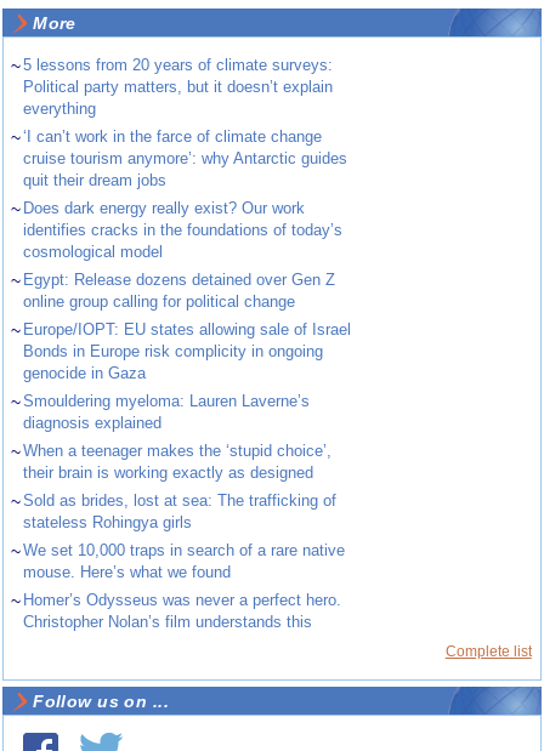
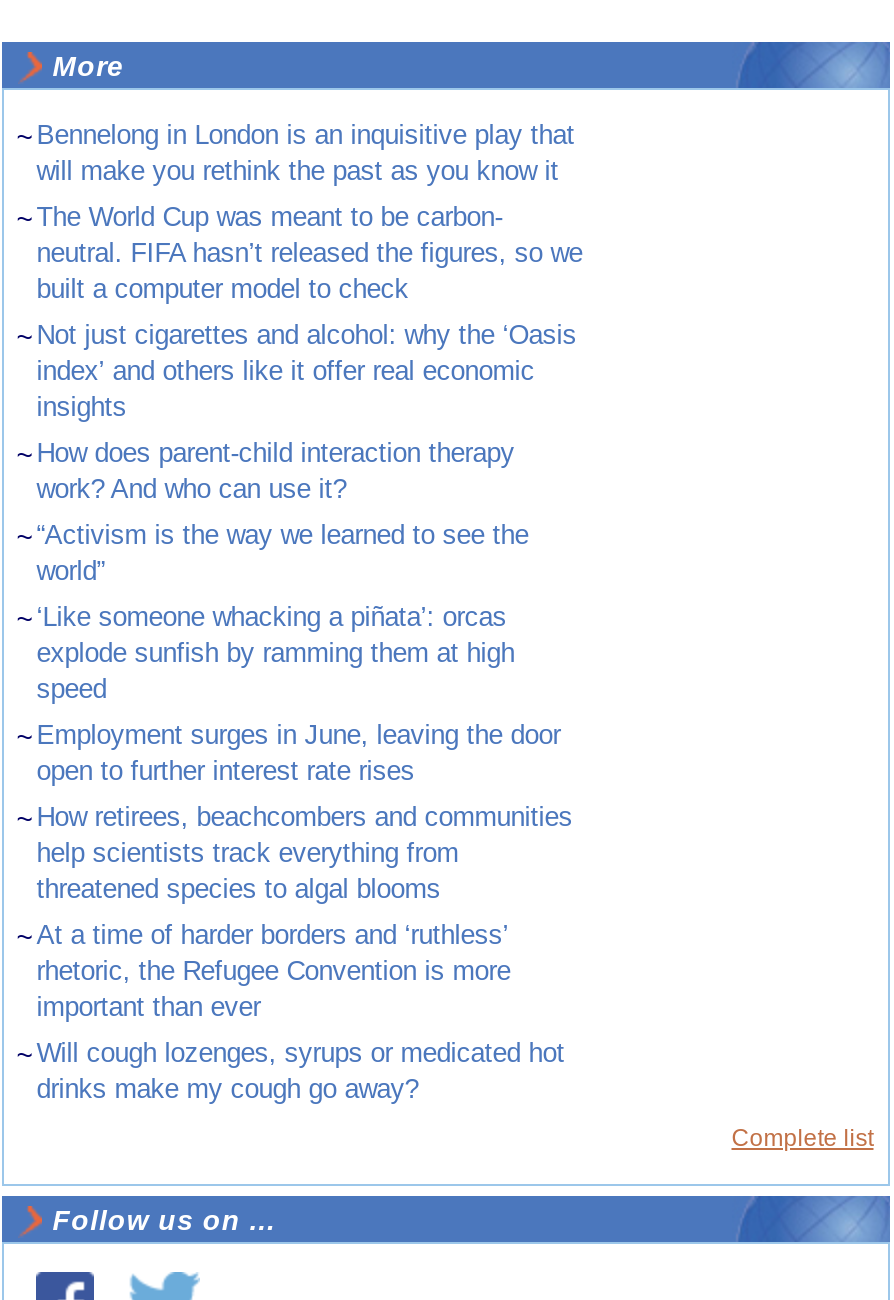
[11,56,333,118] ~ 5 lessons from 20 years of climate surveys: | Political party matters, but it doesn’t explain | everything -> [16,119,574,185] ~ Bennelong in London is an inquisitive play that | will make you rethink the past as you know it
[11,128,348,190] ~ ‘I can’t work in the farce of climate change | cruise tourism anymore’: why Antarctic guides | quit their dream jobs -> [16,201,582,303] ~ The World Cup was meant to be carbon- | neutral. FIFA hasn’t released the figures, so we | built a computer model to check
[11,200,343,261] ~ Does dark energy really exist? Our work | identifies cracks in the foundations of today’s | cosmological model -> [16,319,576,421] ~ Not just cigarettes and alcohol: why the ‘Oasis | index’ and others like it offer real economic | insights
[11,271,335,311] ~ Egypt: Release dozens detained over Gen Z | online group calling for political change -> [16,437,514,503] ~ How does parent-child interaction therapy | work? And who can use it?
[11,321,351,383] ~ Europe/IOPT: EU states allowing sale of Israel | Bonds in Europe risk complicity in ongoing | genocide in Gaza -> [16,519,528,585] ~ “Activism is the way we learned to see the | world”
[11,392,310,433] ~ Smouldering myeloma: Lauren Laverne’s | diagnosis explained -> [16,601,514,703] ~ ‘Like someone whacking a piñata’: orcas | explode sunfish by ramming them at high | speed
[11,442,332,482] ~ When a teenager makes the ‘stupid choice’, | their brain is working exactly as designed -> [16,719,560,785] ~ Employment surges in June, leaving the door | open to further interest rate rises
[11,492,337,532] ~ Sold as brides, lost at sea: The trafficking of | stateless Rohingya girls -> [16,801,572,903] ~ How retirees, beachcombers and communities | help scientists track everything from | threatened species to algal blooms
[11,542,345,582] ~ We set 10,000 traps in search of a rare native | mouse. Here’s what we found -> [16,919,510,1021] ~ At a time of harder borders and ‘ruthless’ | rhetoric, the Refugee Convention is more | important than ever
[11,591,341,631] ~ Homer’s Odysseus was never a perfect hero. | Christopher Nolan’s film understands this -> [16,1037,564,1103] ~ Will cough lozenges, syrups or medicated hot | drinks make my cough go away?

